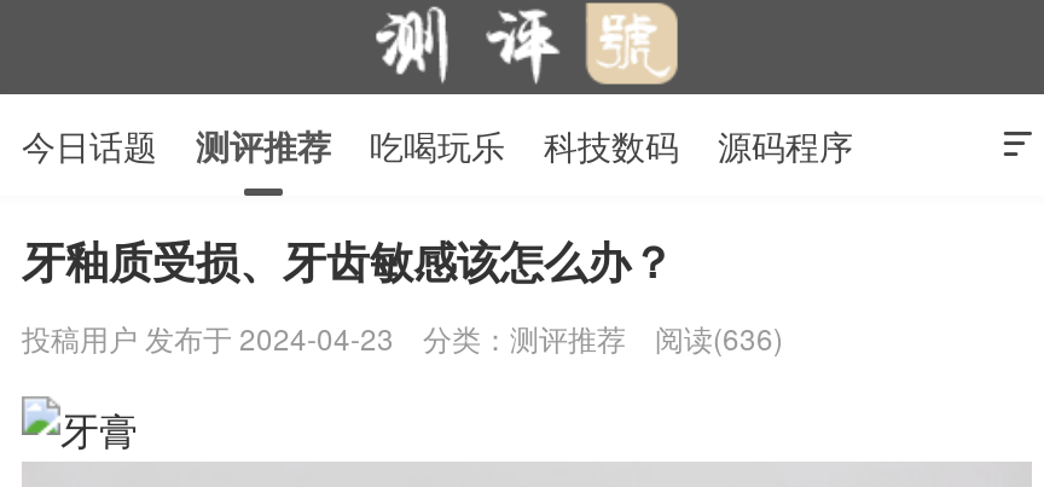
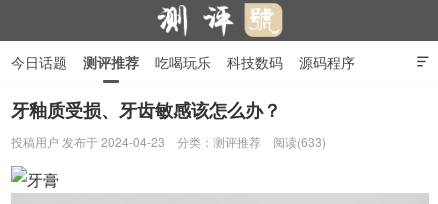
[22,317,783,358] 投稿用户发布于 2024-04-23 分类：测评推荐 阅读(636) -> [11,133,326,150] 投稿用户发布于 2024-04-23 分类：测评推荐 阅读(633)

